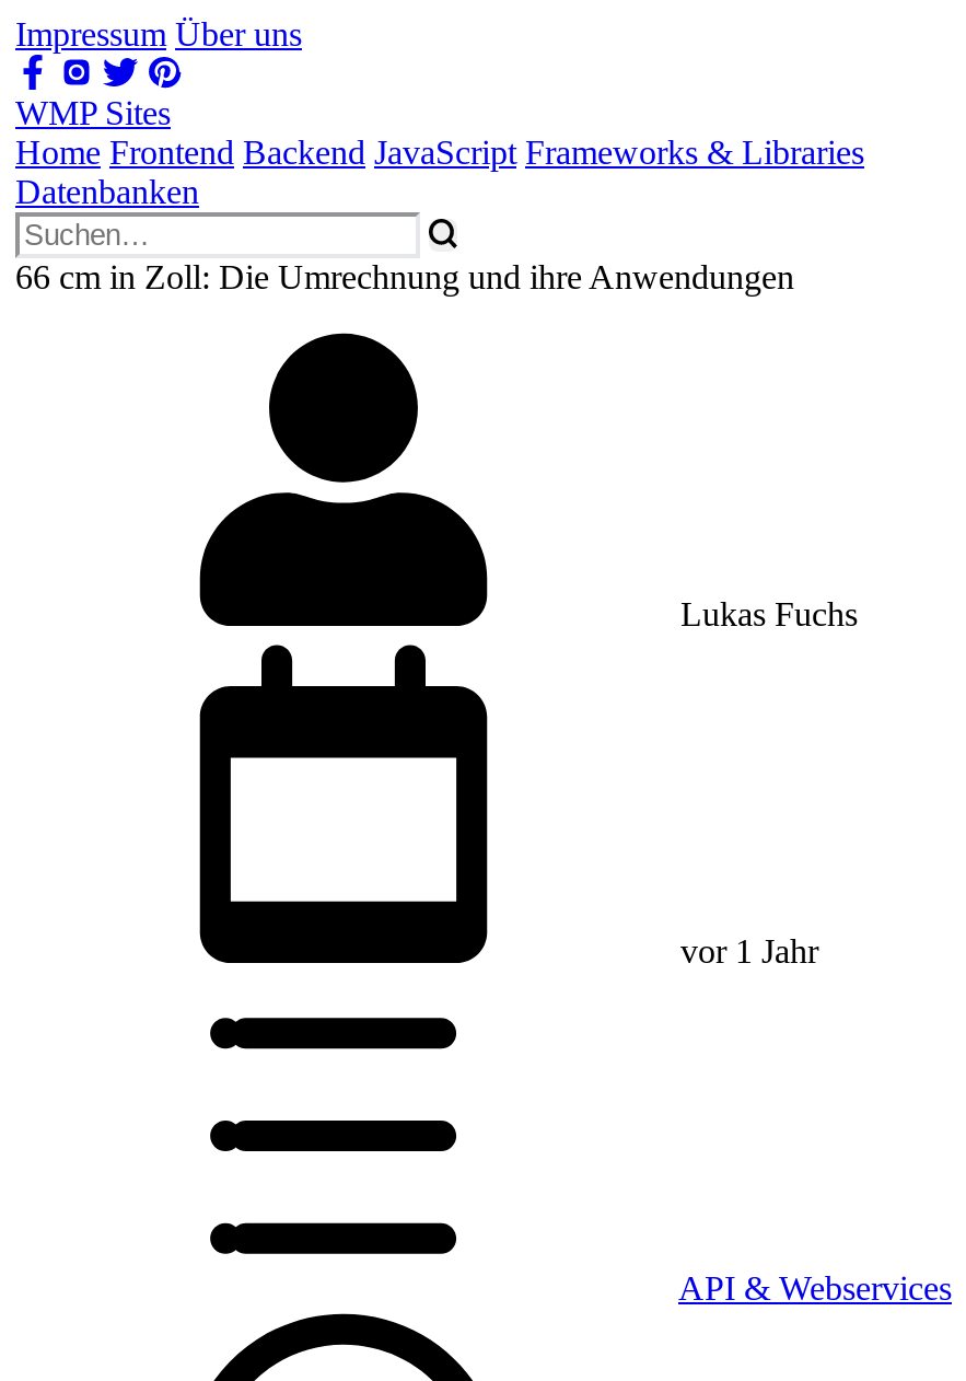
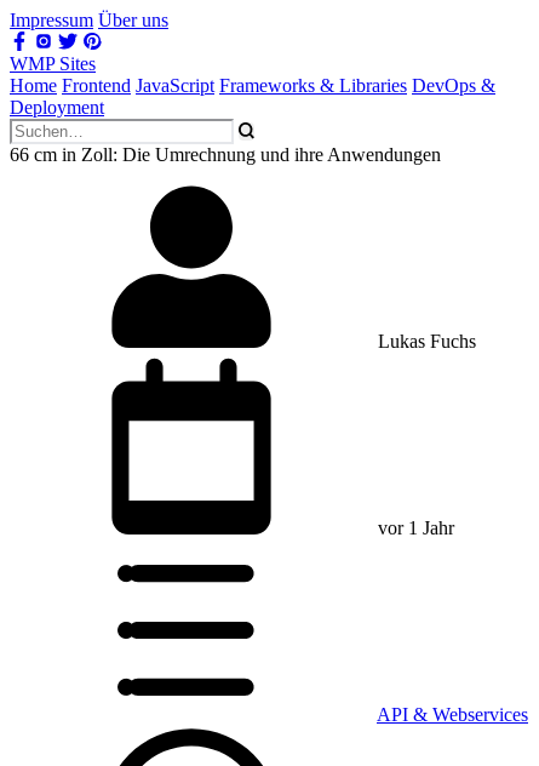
[15,134,864,210] Home Frontend Backend JavaScript Frameworks & Libraries | Datenbanken -> [10,75,495,118] Home Frontend JavaScript Frameworks & Libraries DevOps & | Deployment

